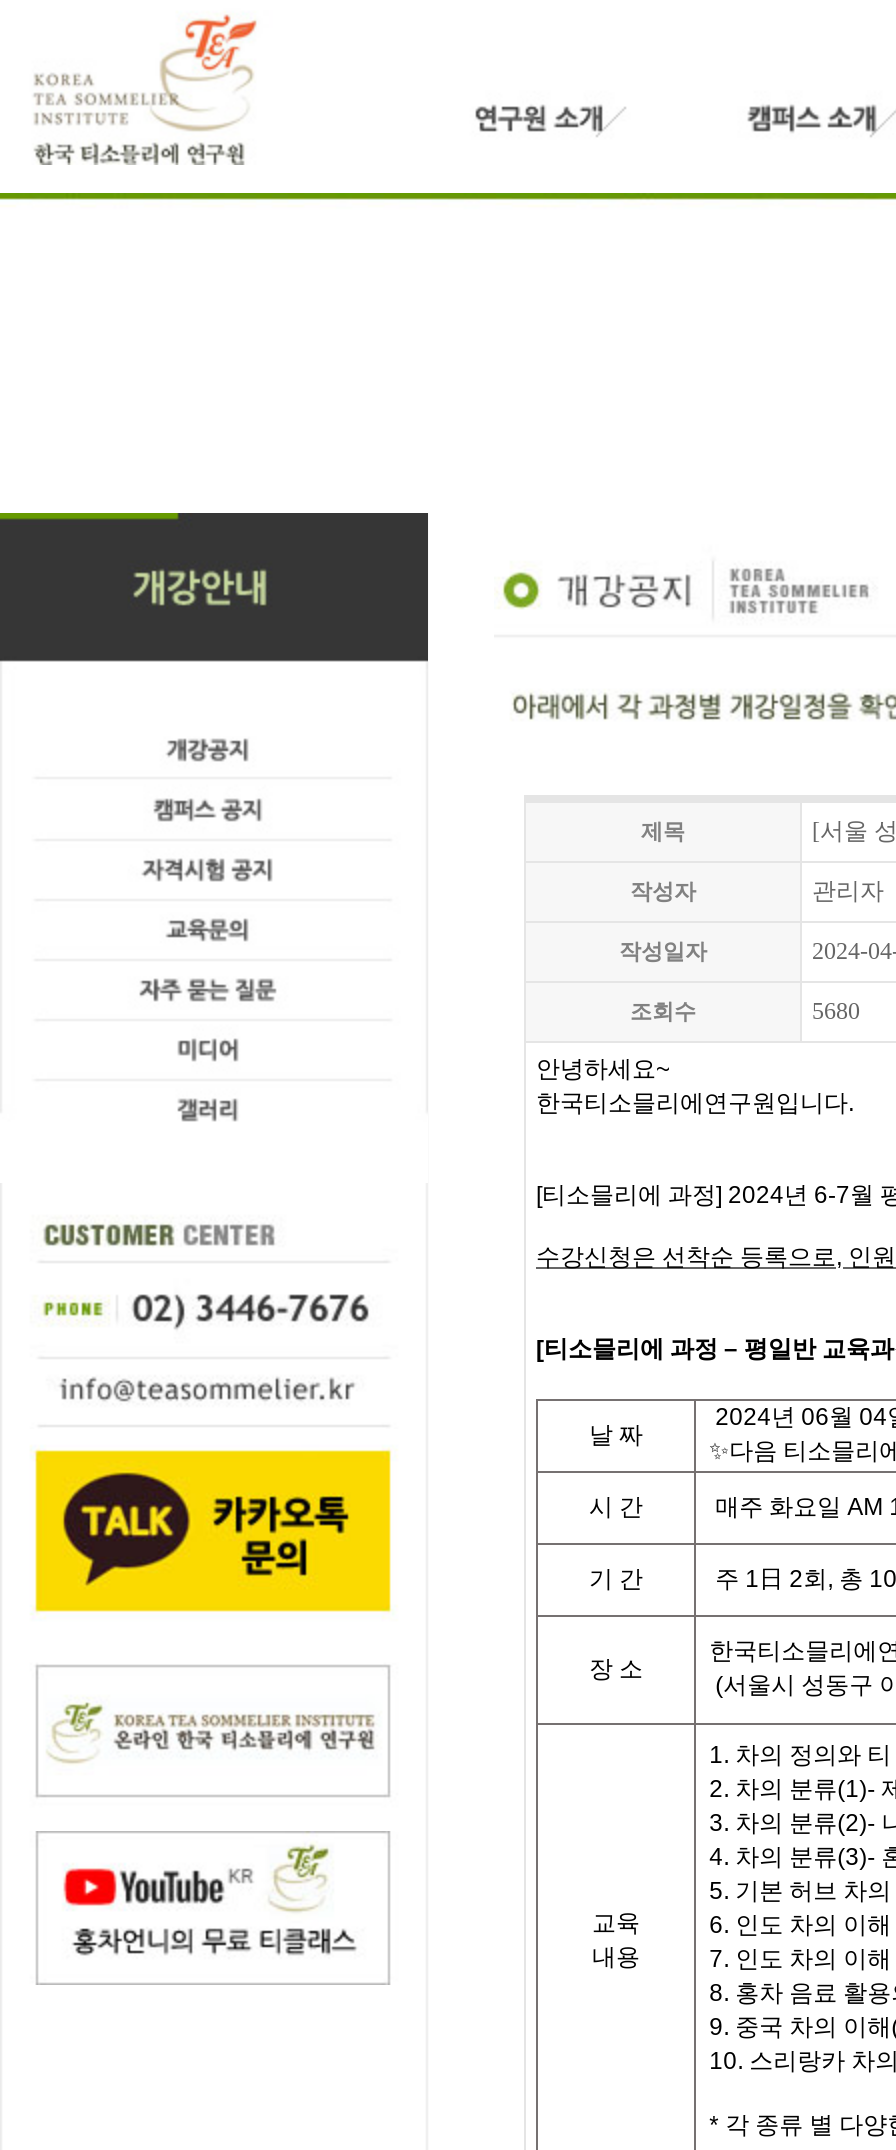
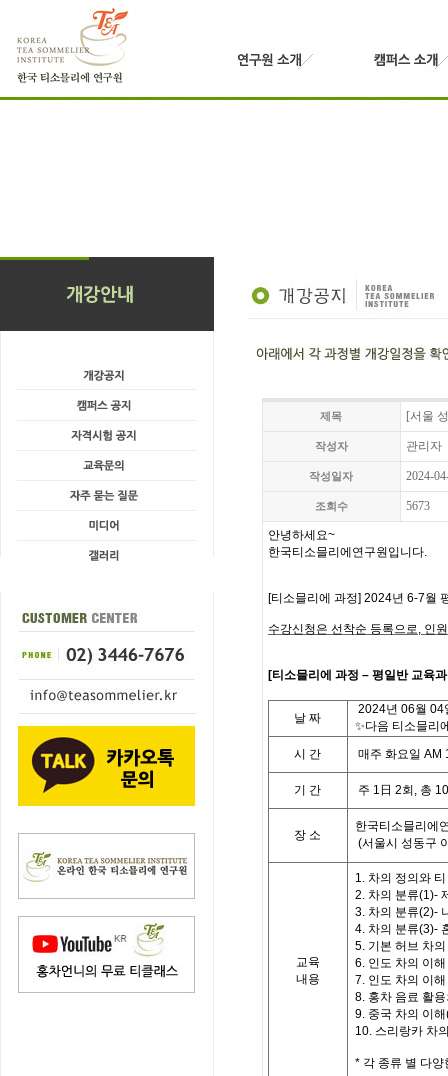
[812,997,860,1025] 5680 -> [406,499,430,513] 5673

